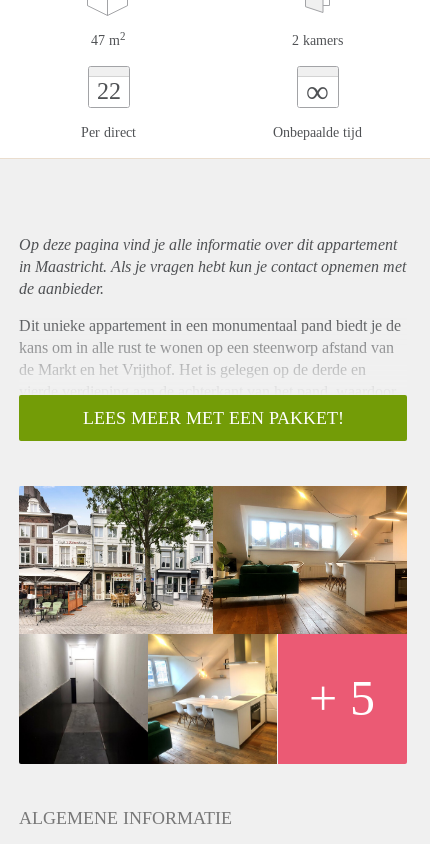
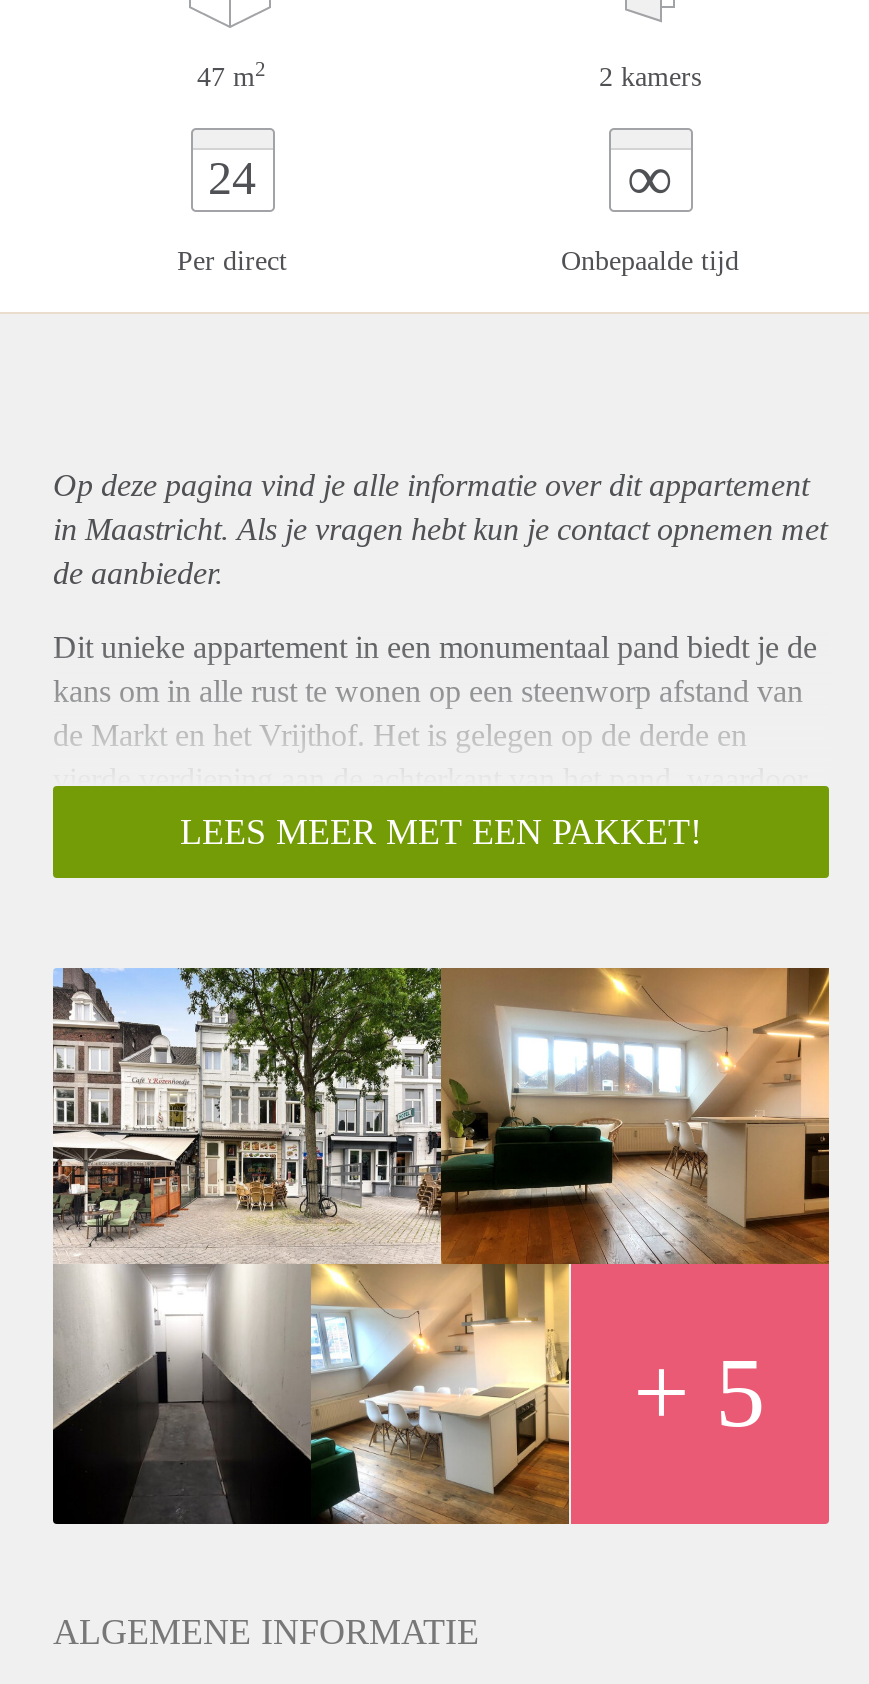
[96,78,120,104] 22 -> [208,153,256,205] 24

